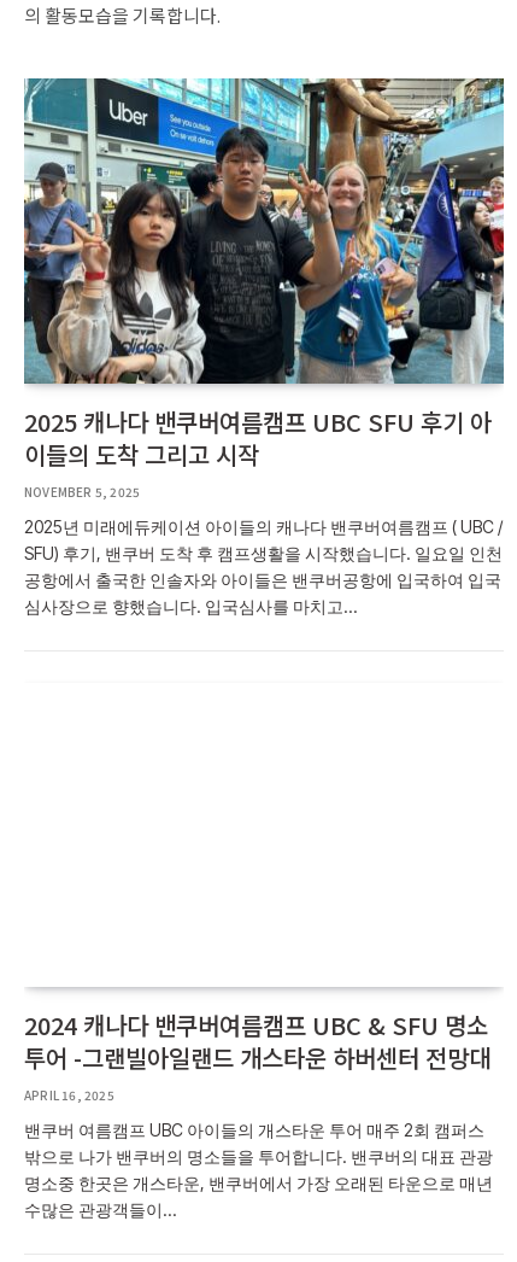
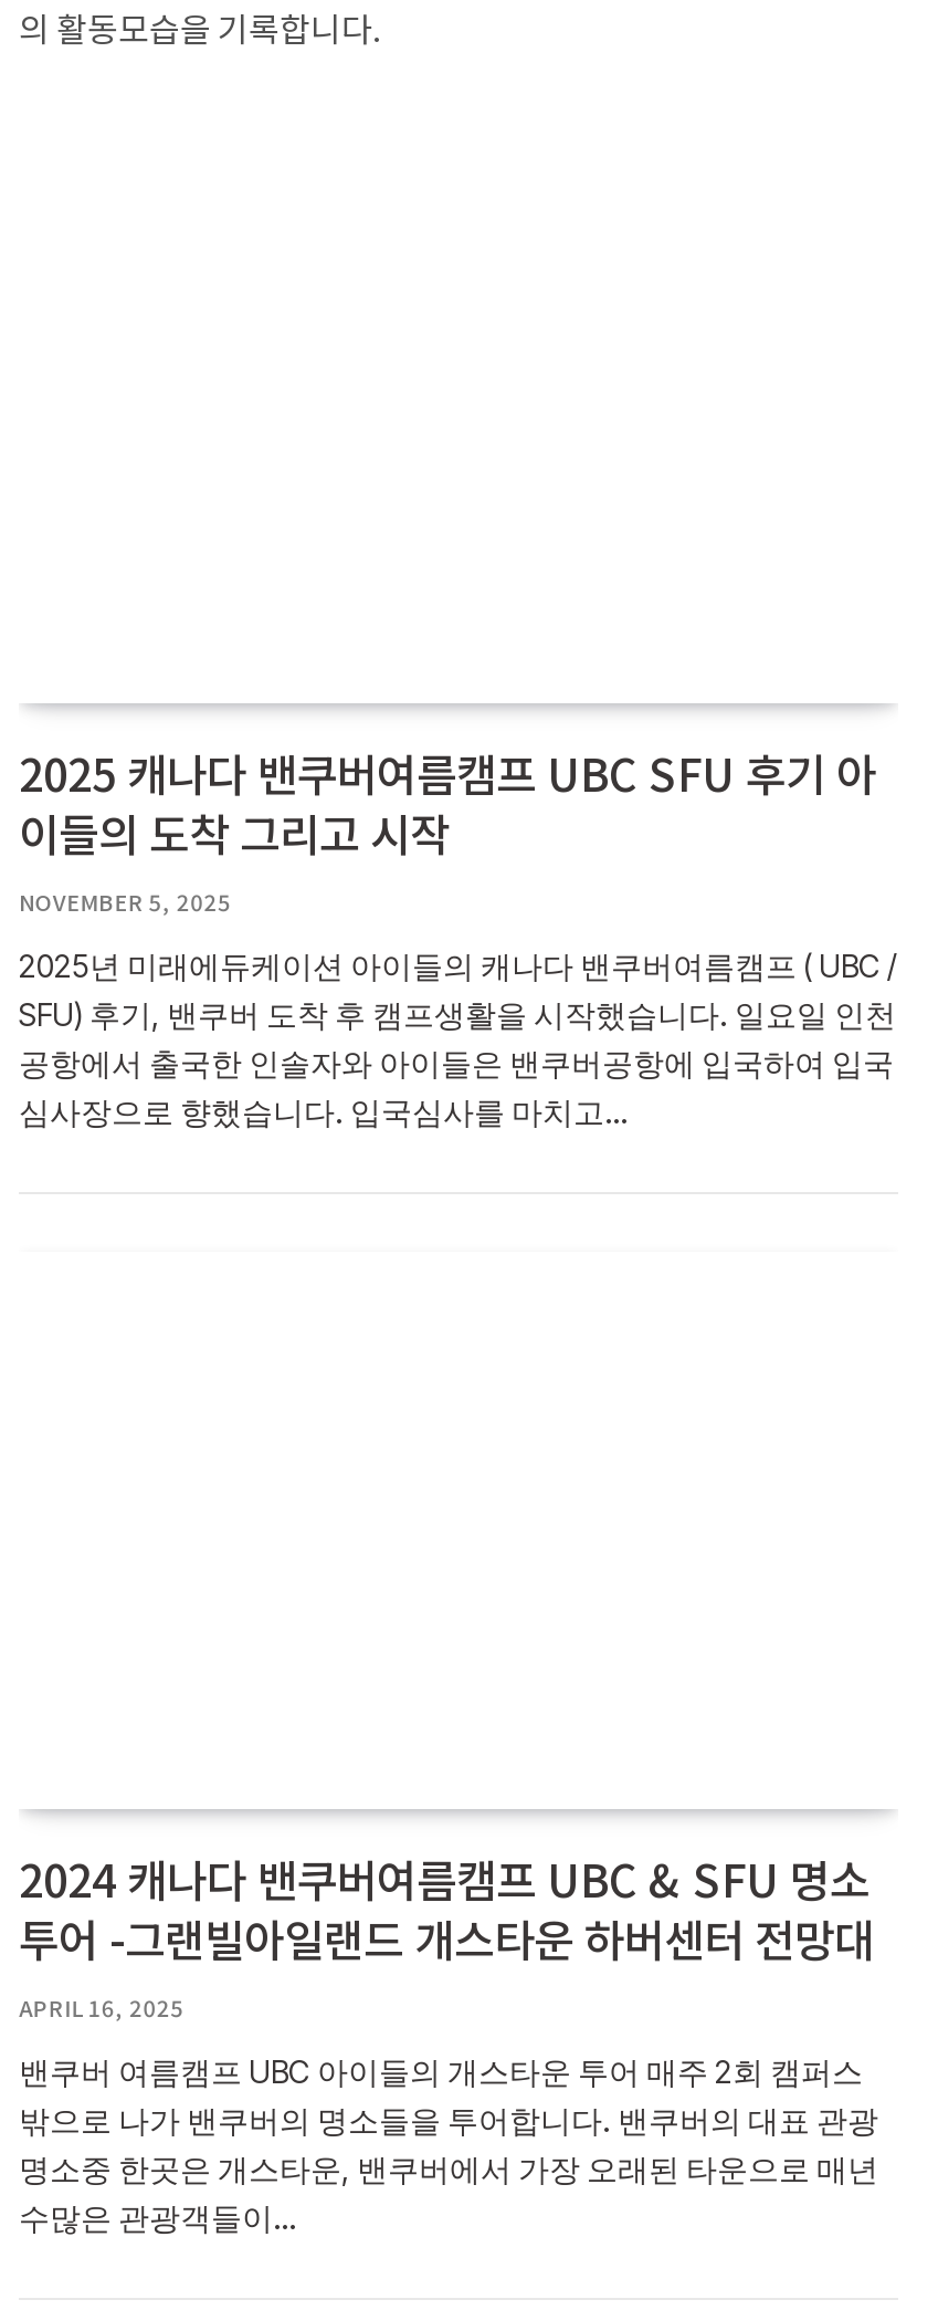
[23,77,505,385] [image] -> none

